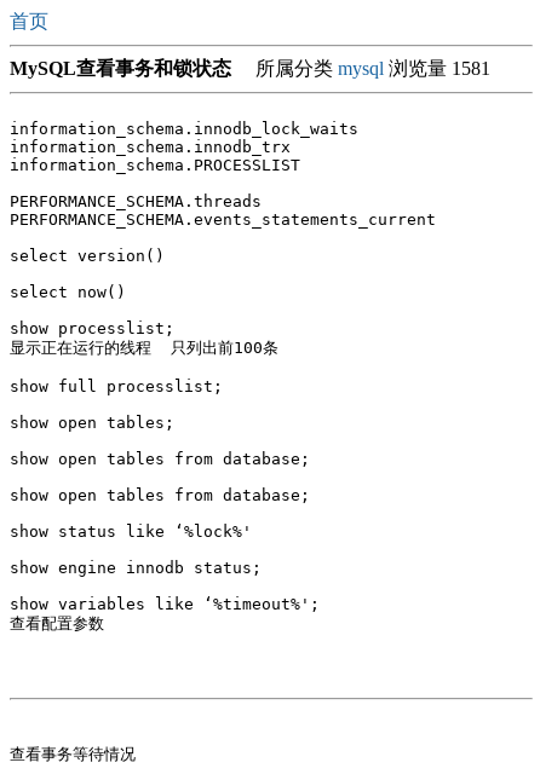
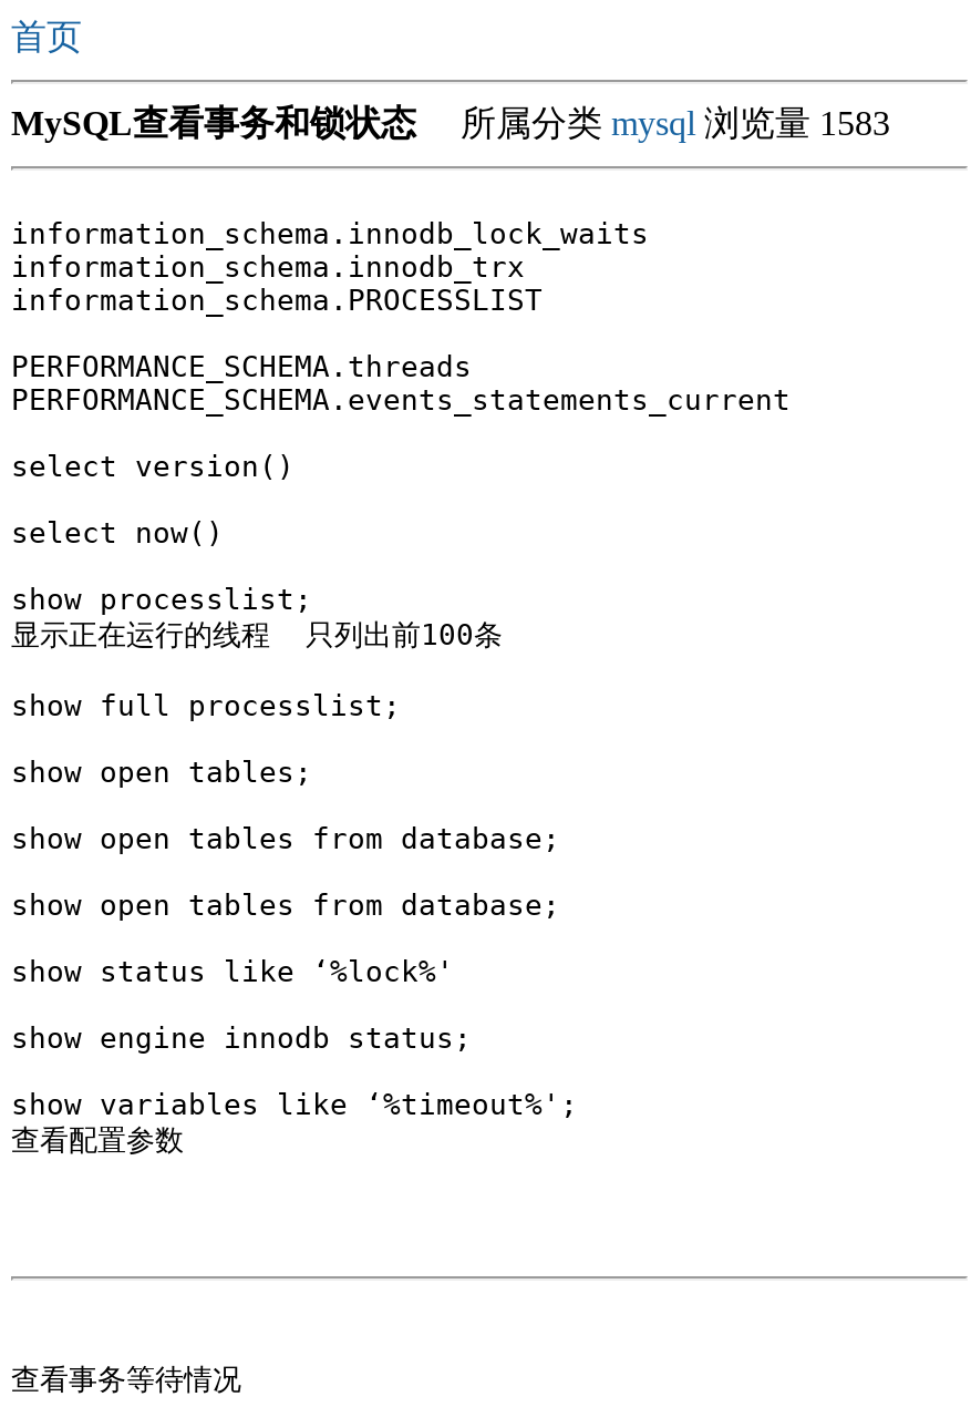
[10,58,490,79] MySQL查看事务和锁状态所属分类mysql浏览量 1581 -> [11,104,890,142] MySQL查看事务和锁状态所属分类mysql浏览量 1583

